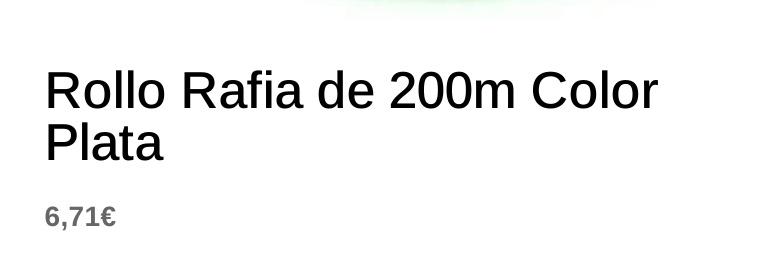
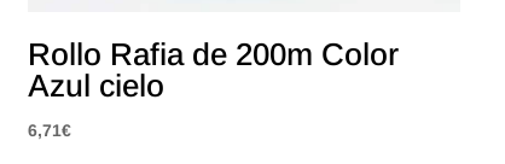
[45,112,163,172] Plata -> [28,68,164,104] Azul cielo

